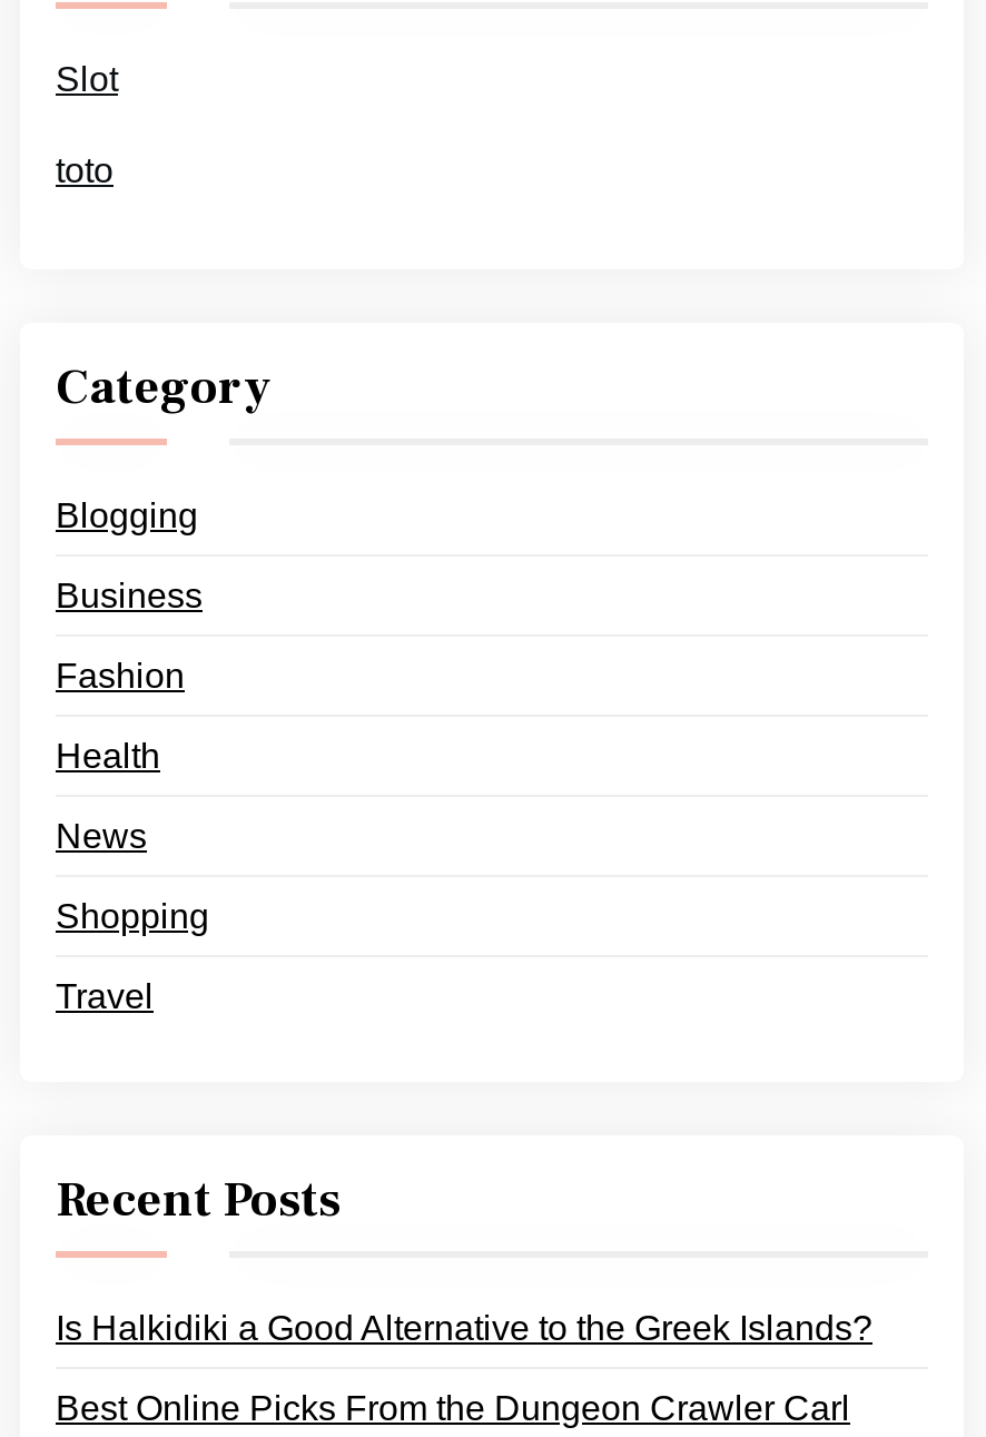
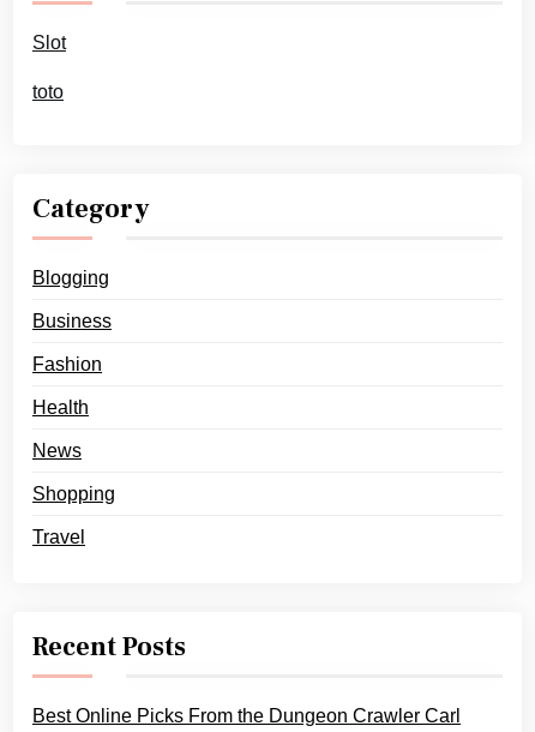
[56,1309,872,1347] Is Halkidiki a Good Alternative to the Greek Islands? -> none

